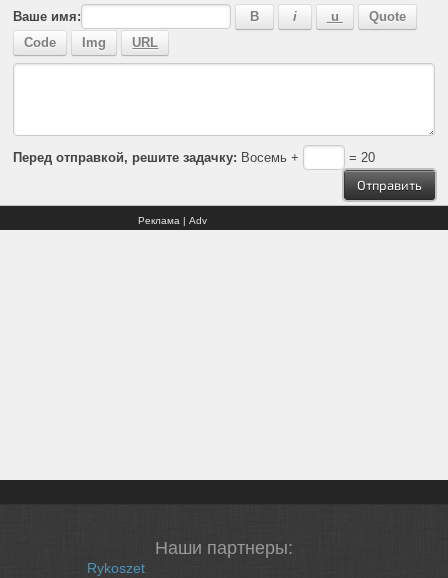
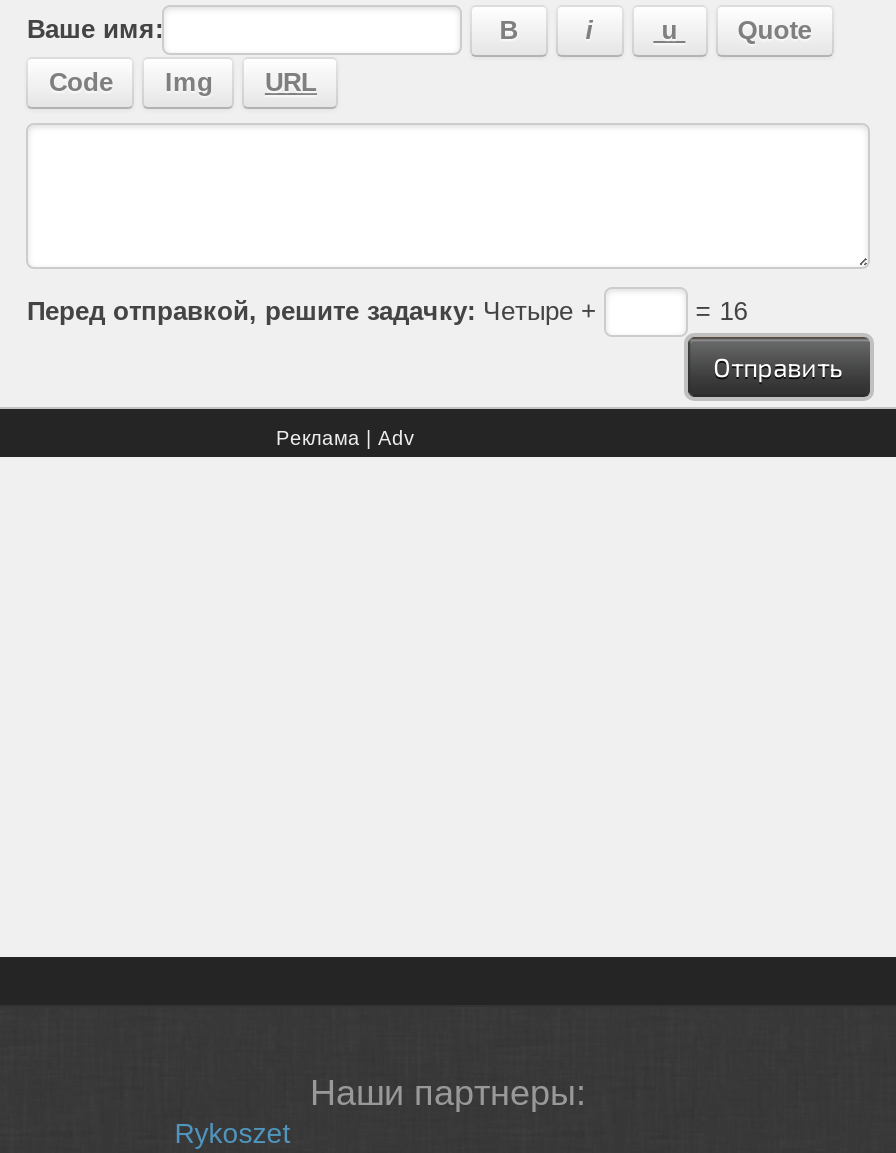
[13,150,303,165] Перед отправкой, решите задачку: Восемь + -> [27,297,605,327] Перед отправкой, решите задачку: Четыре +
[345,150,375,165] = 20 -> [687,297,747,327] = 16

